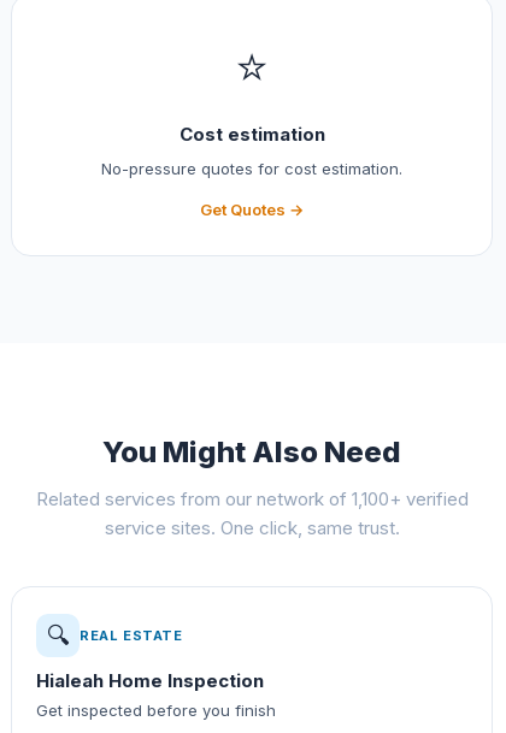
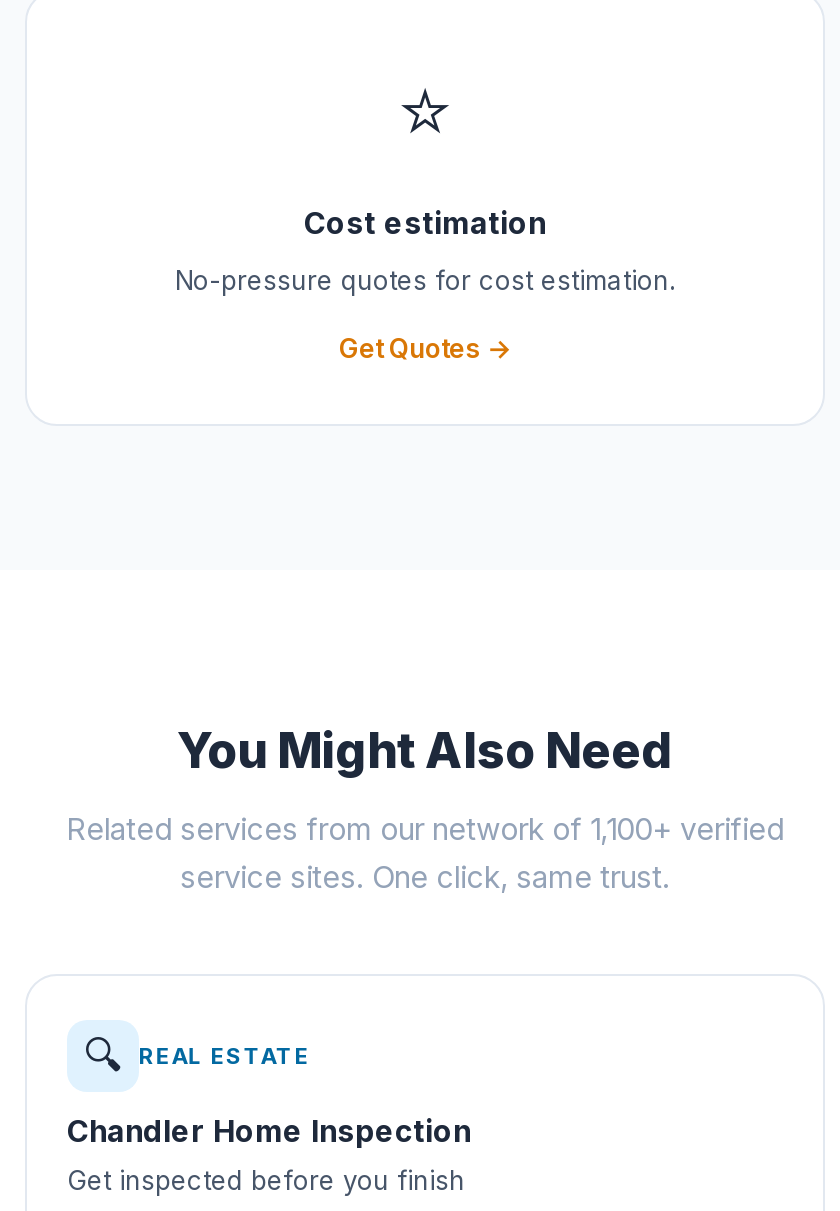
[36,669,264,692] Hialeah Home Inspection -> [67,1112,471,1150] Chandler Home Inspection

